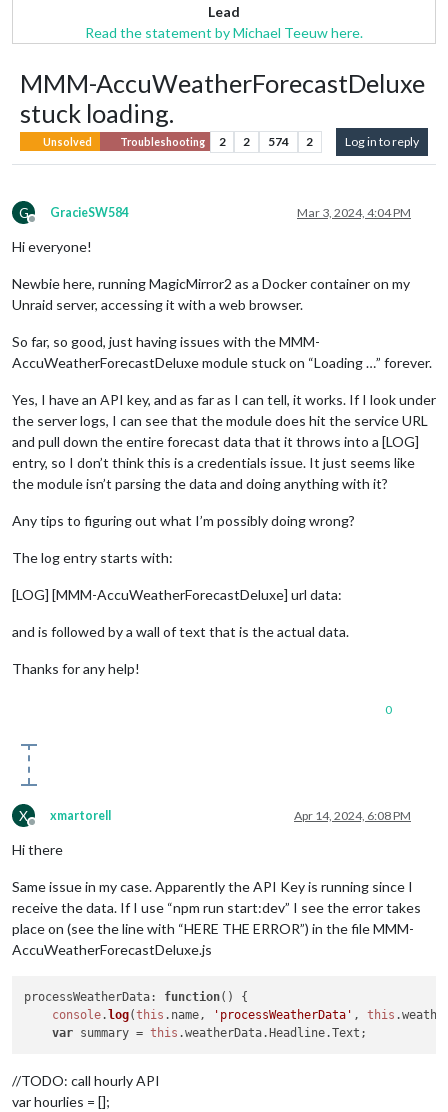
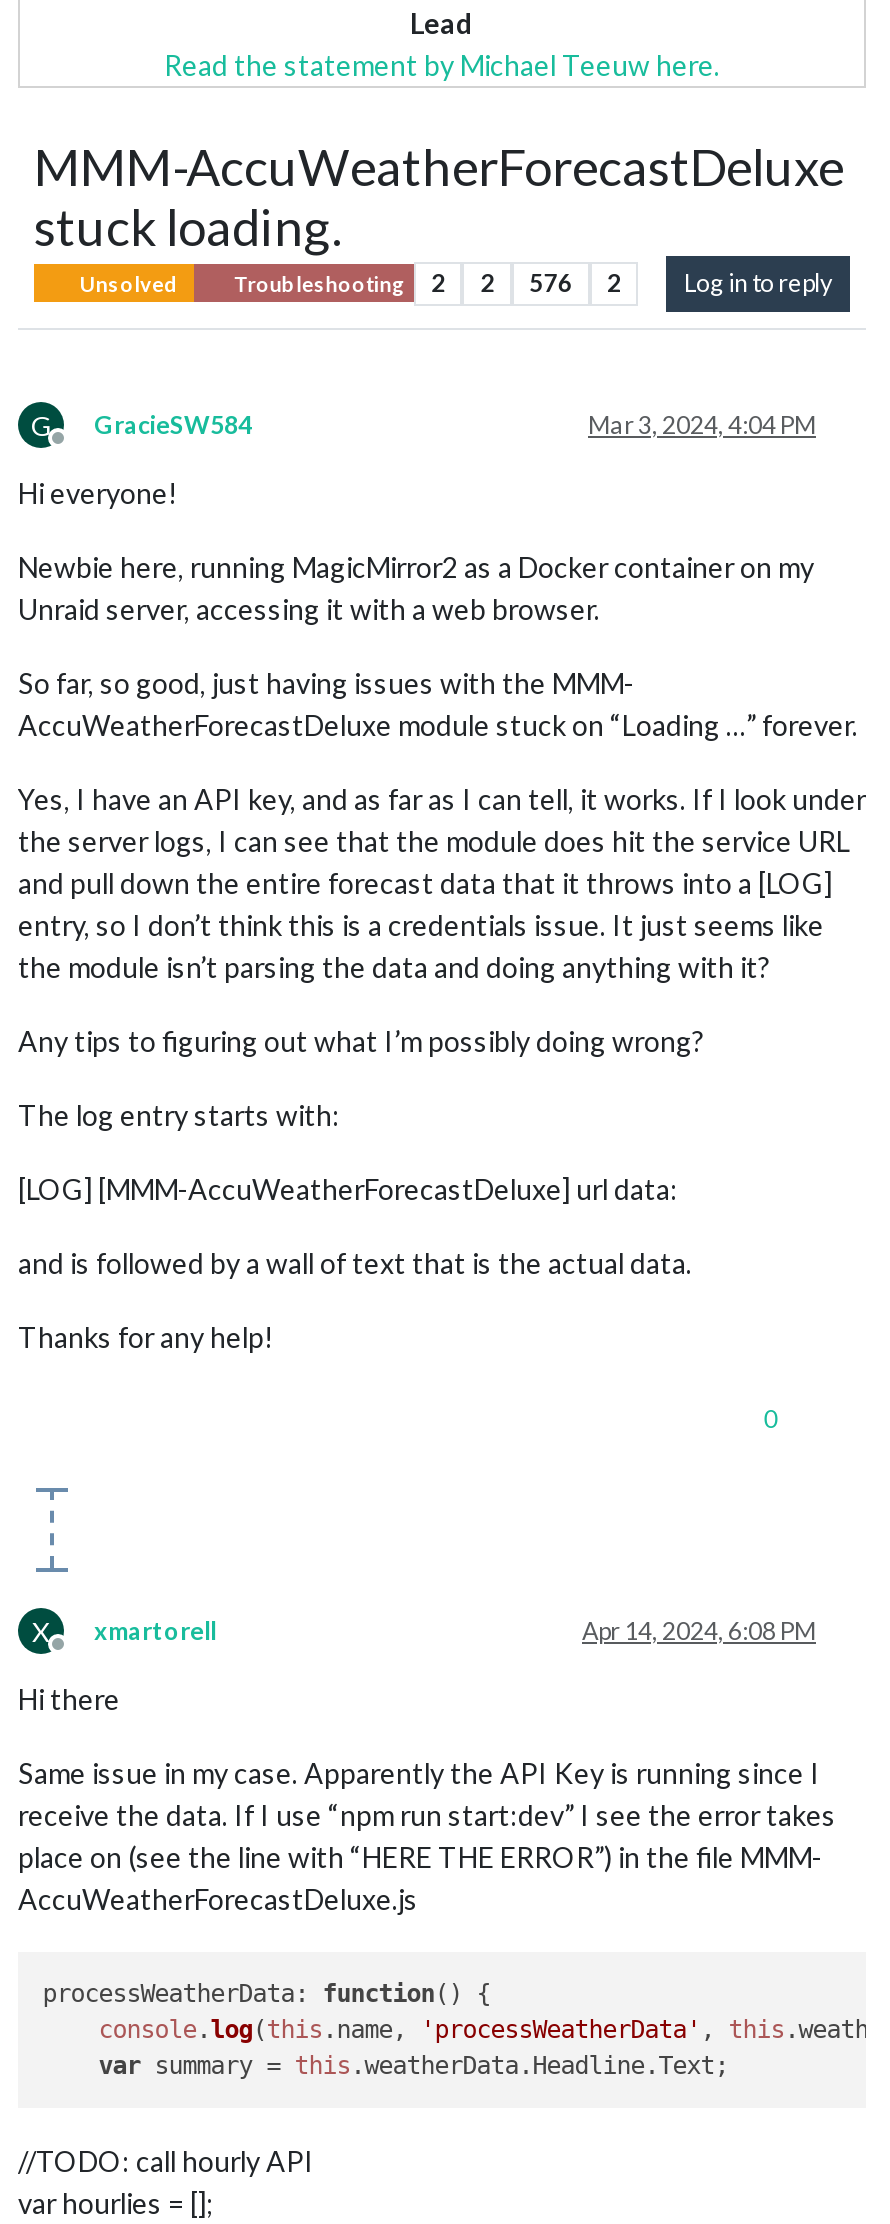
[118,134,313,149] Troubleshooting 2 2 574 2 -> [230,268,621,298] Troubleshooting 2 2 576 2

